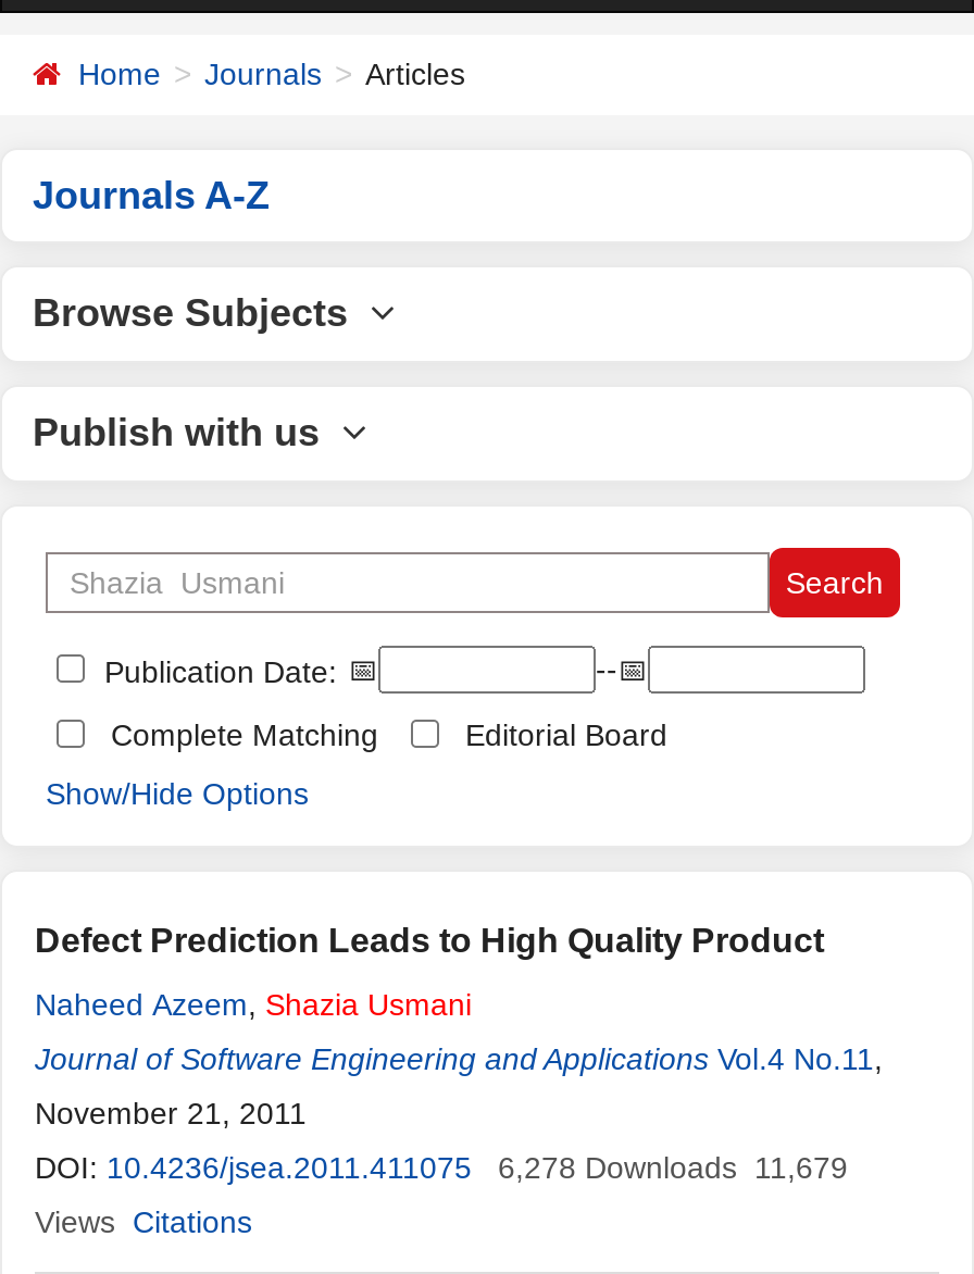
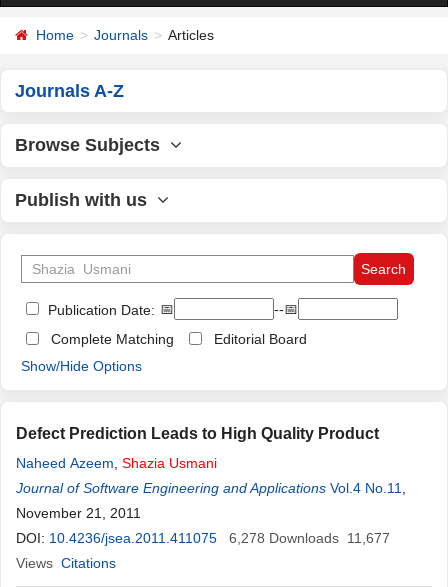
[35,1150,848,1185] DOI: 10.4236/jsea.2011.411075 6,278 Downloads 11,679 -> [16,530,390,546] DOI: 10.4236/jsea.2011.411075 6,278 Downloads 11,677

